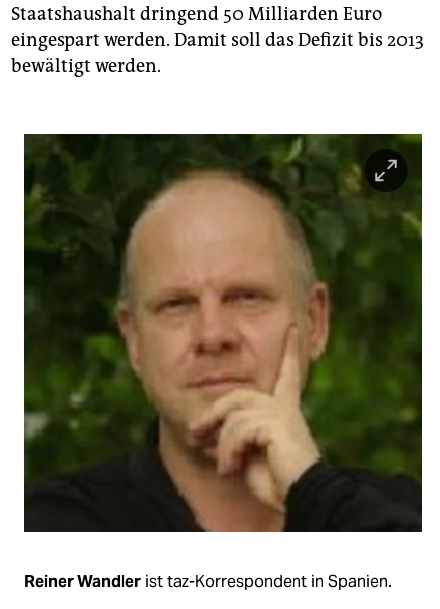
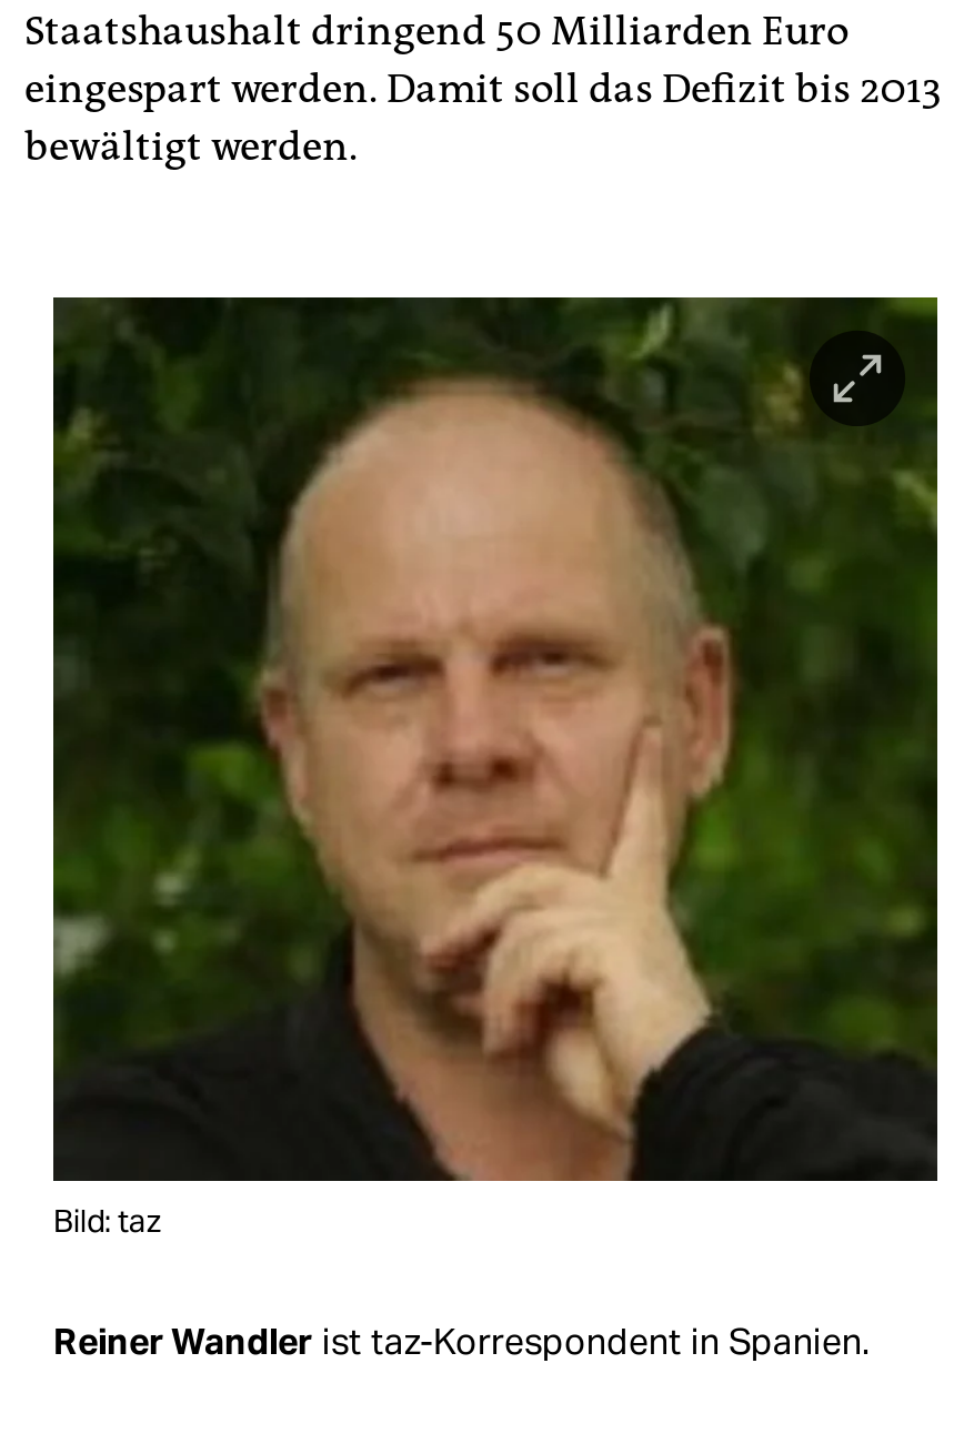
none -> [53,1201,162,1241] Bild: taz

